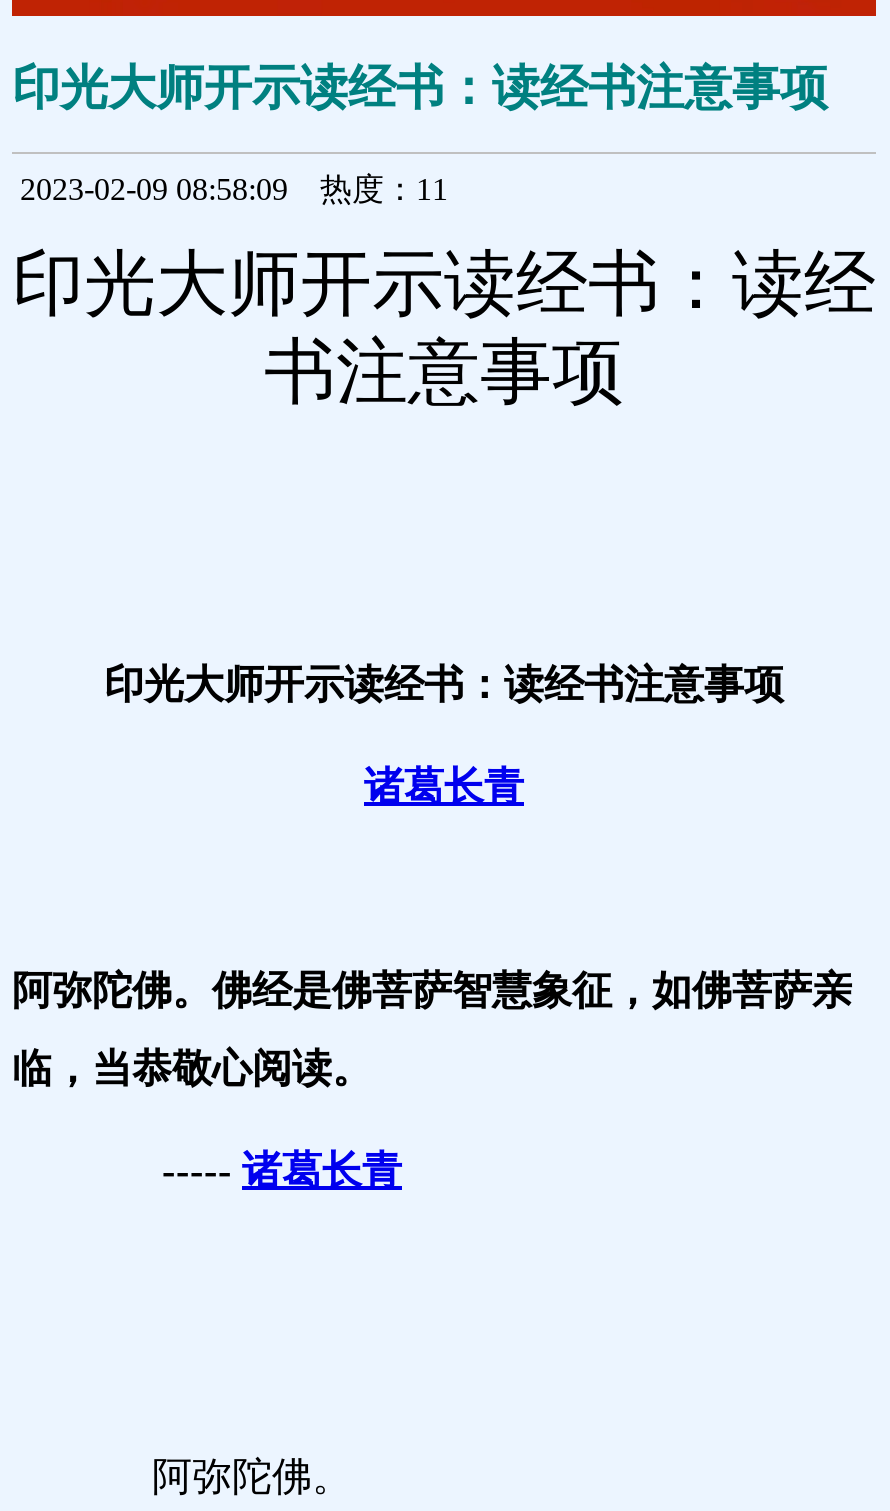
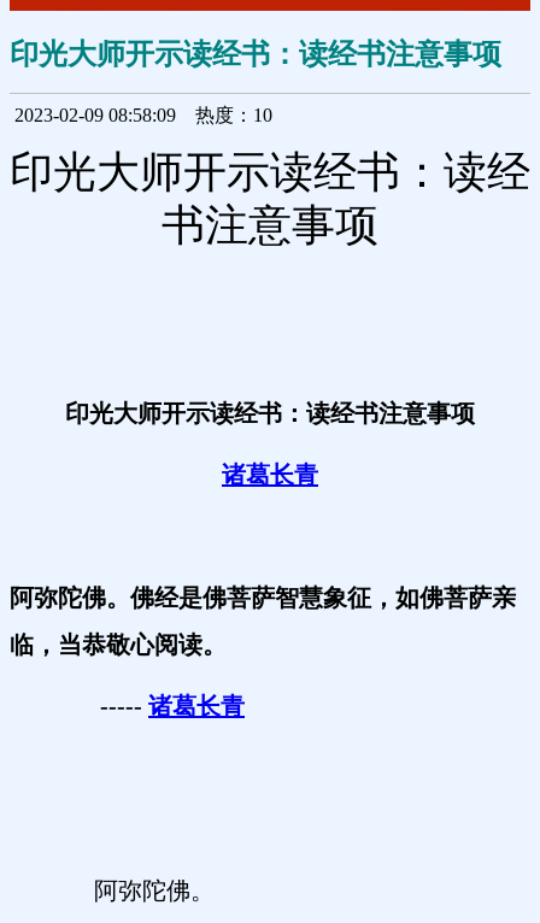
[12,173,472,207] 2023-02-09 08:58:09热度：11 -> [10,105,287,126] 2023-02-09 08:58:09热度：10

